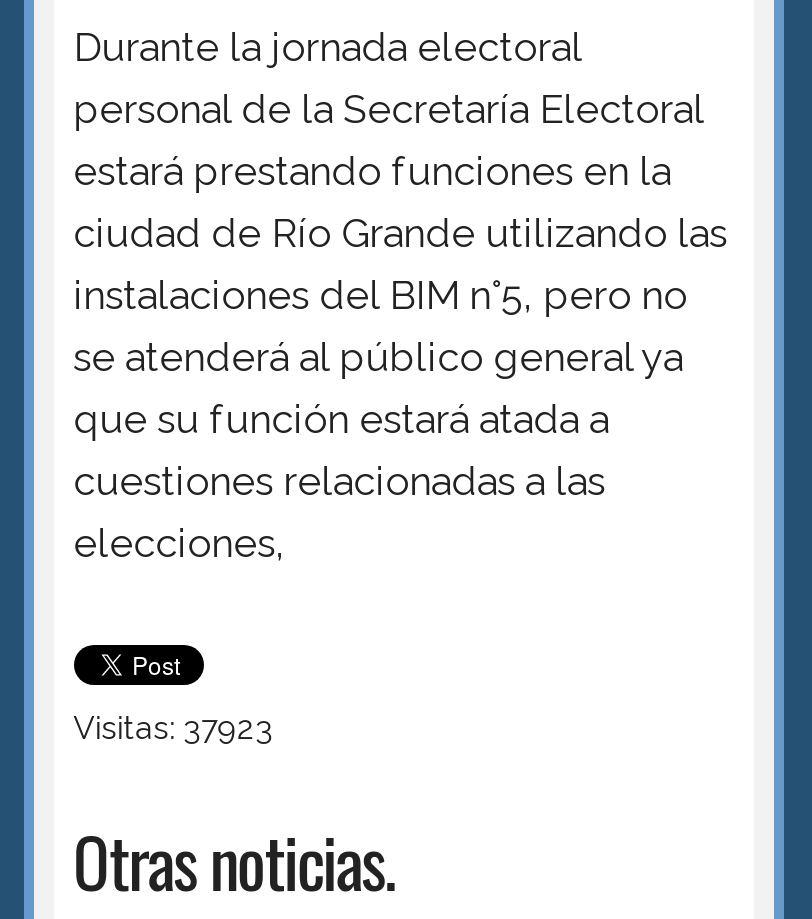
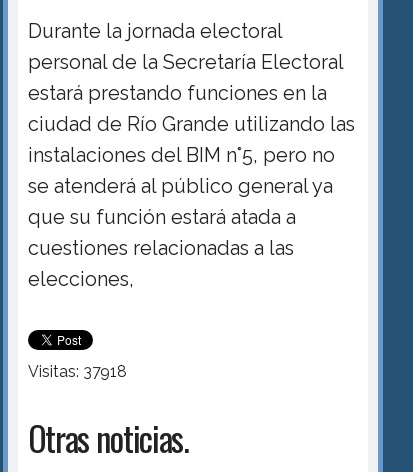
[73,708,273,746] Visitas: 37923 -> [28,362,127,381] Visitas: 37918

